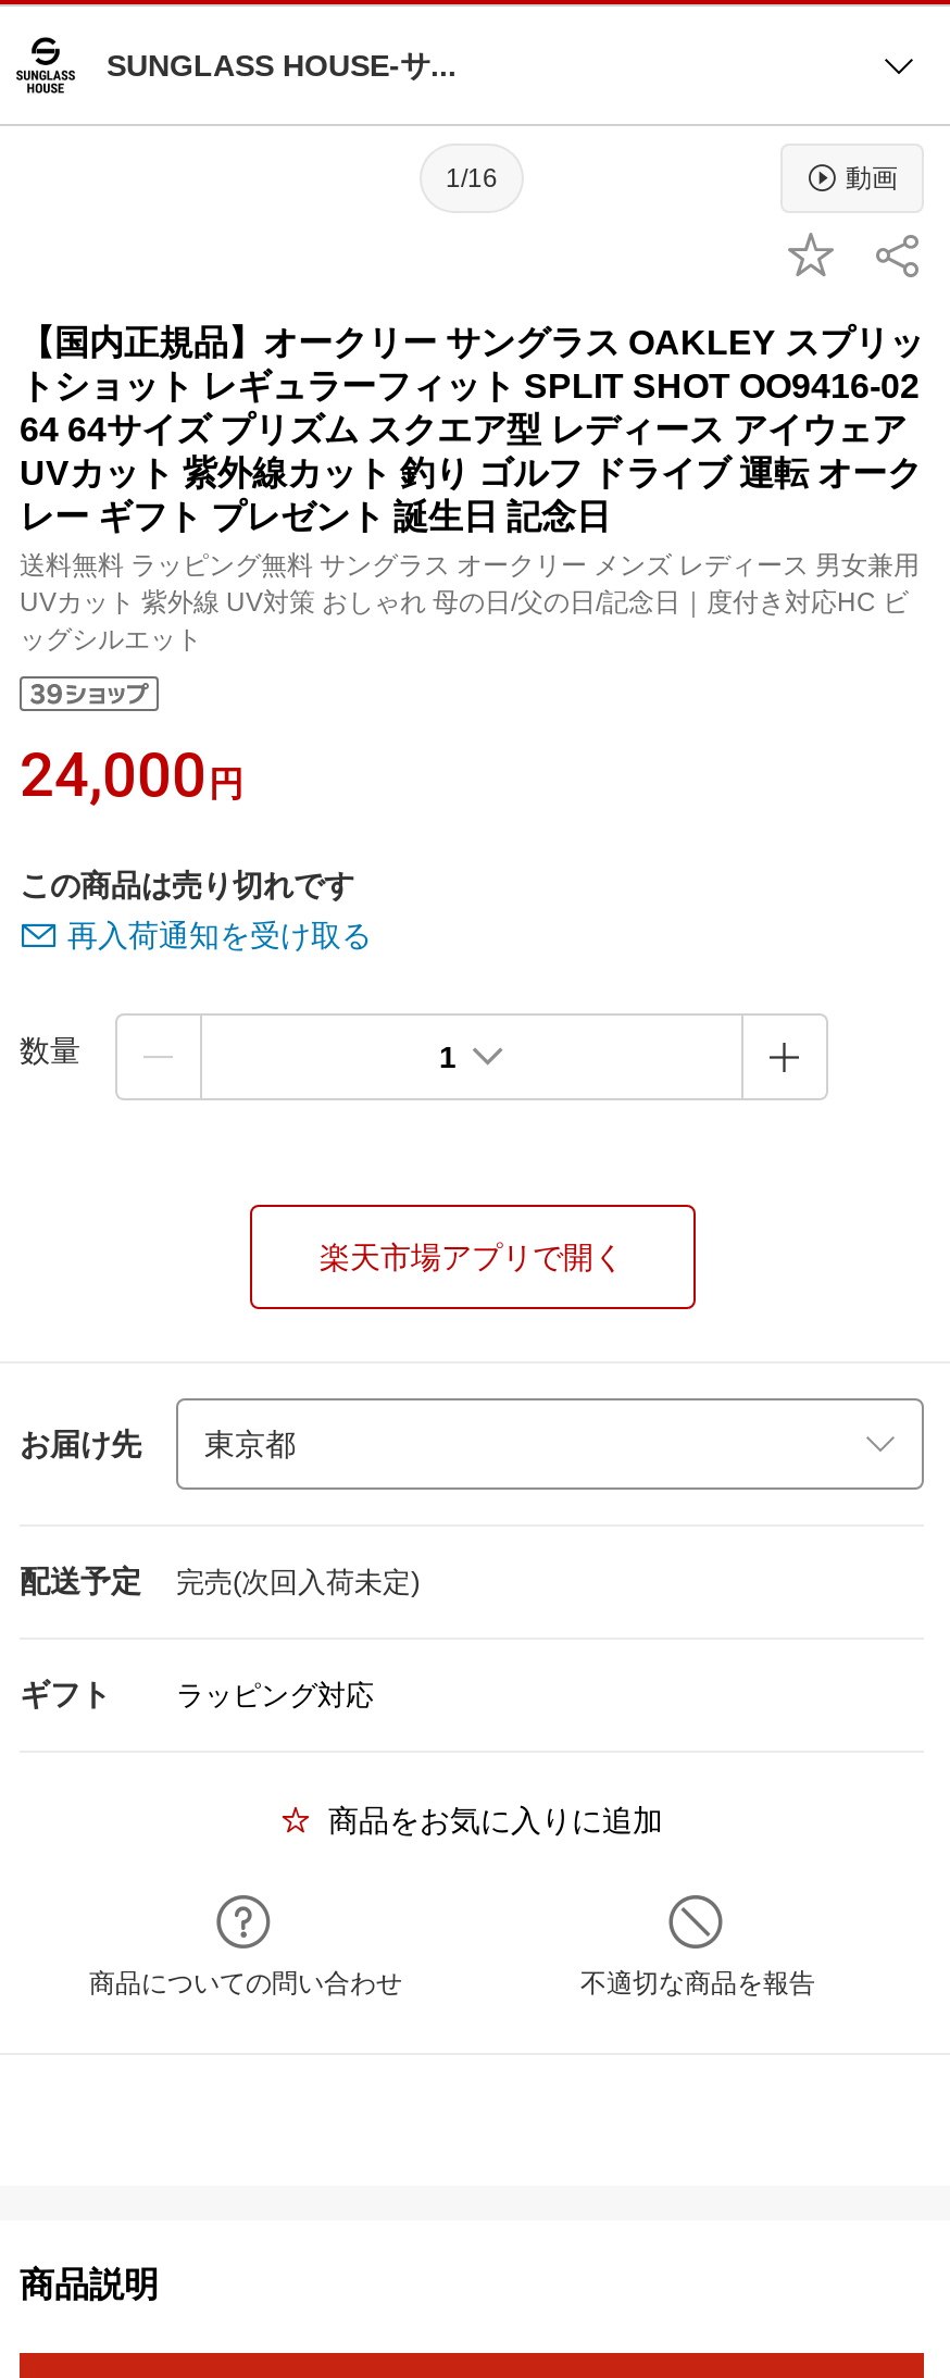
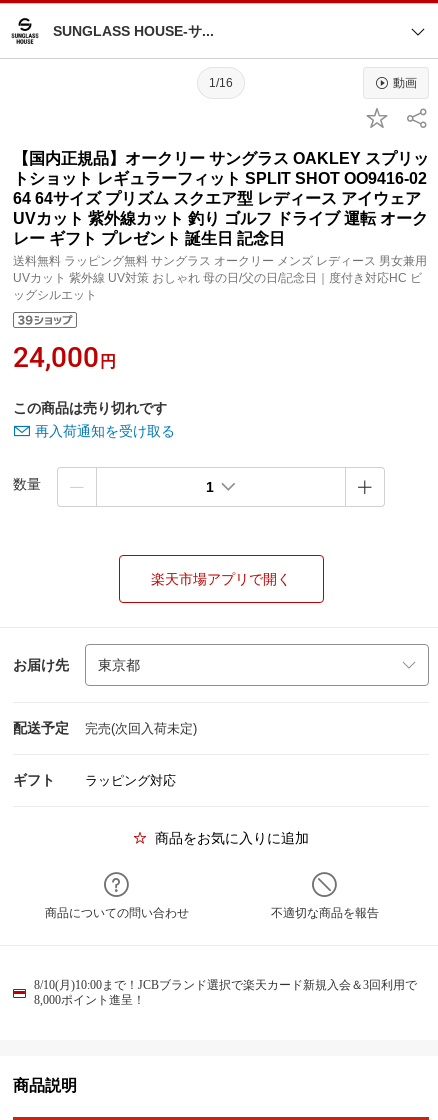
none -> [34,978,417,1007] 8/10(月)10:00まで！JCBブランド選択で楽天カード新規入会＆3回利用で | 8,000ポイント進呈！

